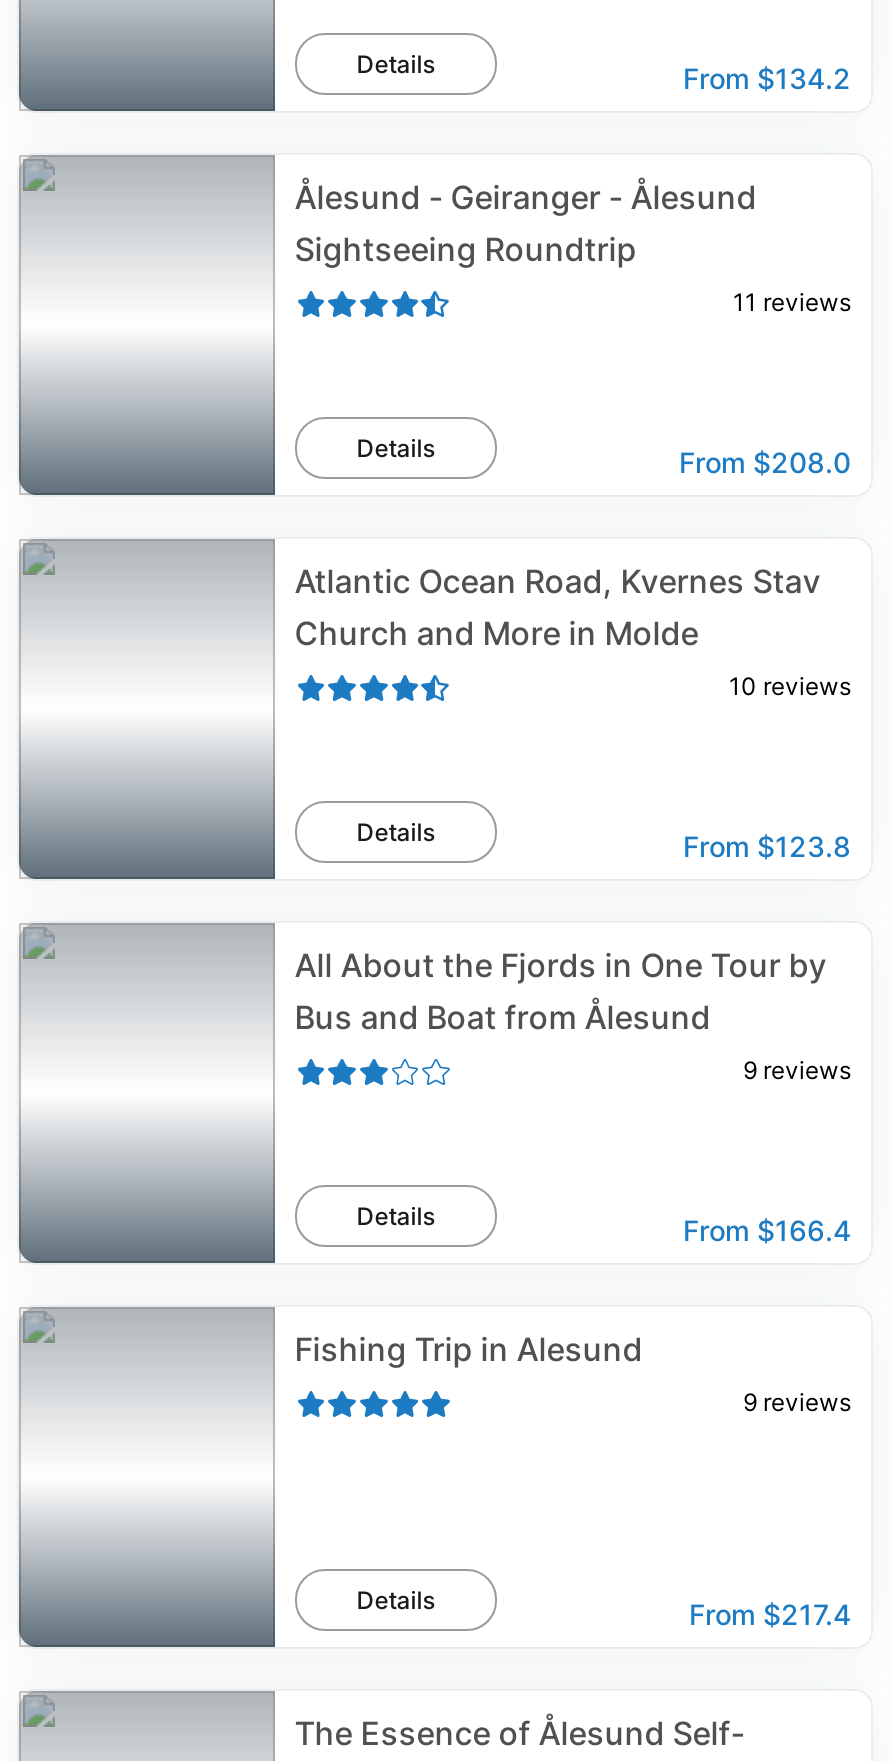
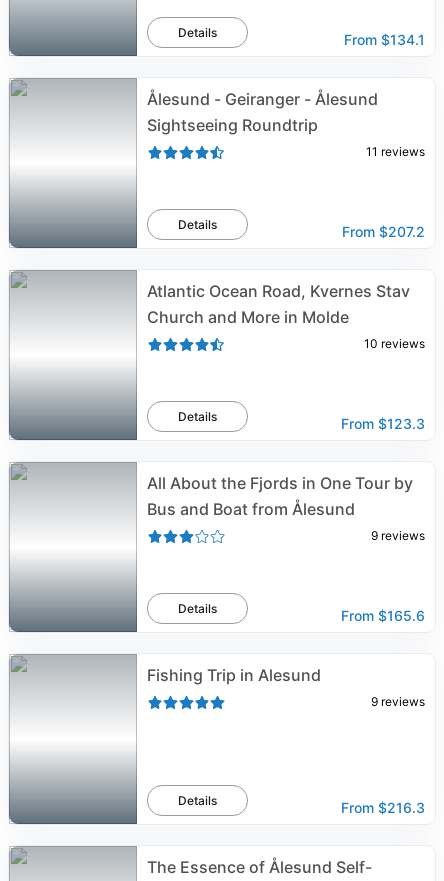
[683,61,851,95] From $134.2 -> [344,31,425,48] From $134.1
[679,445,851,479] From $208.0 -> [342,223,425,240] From $207.2
[683,829,851,863] From $123.8 -> [341,415,425,432] From $123.3
[683,1213,851,1247] From $166.4 -> [341,607,425,624] From $165.6
[689,1597,851,1631] From $217.4 -> [341,799,425,816] From $216.3

